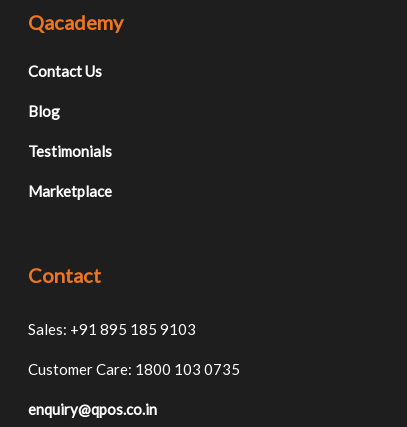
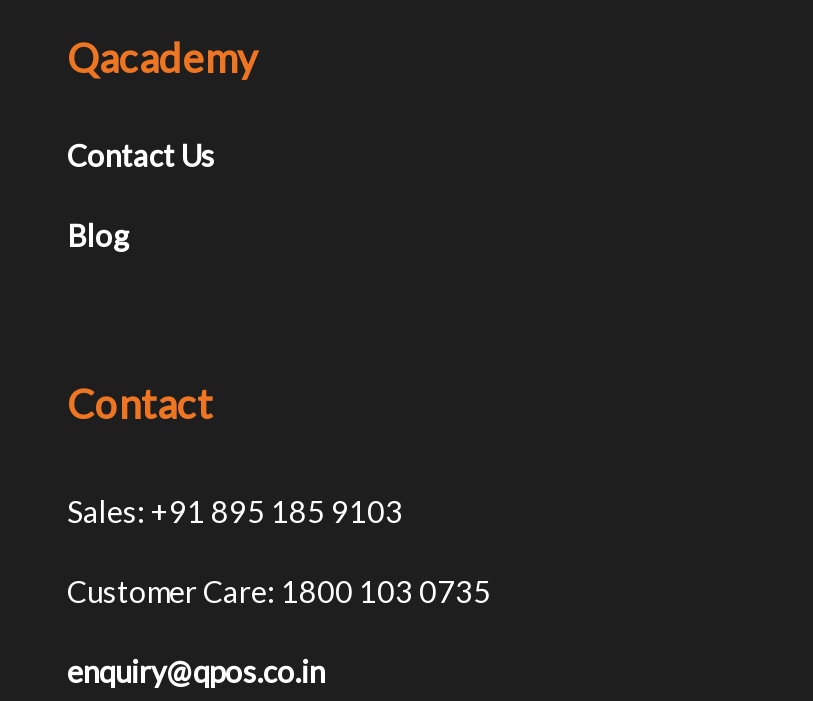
[28,142,112,200] Testimonials | Marketplace -> none

